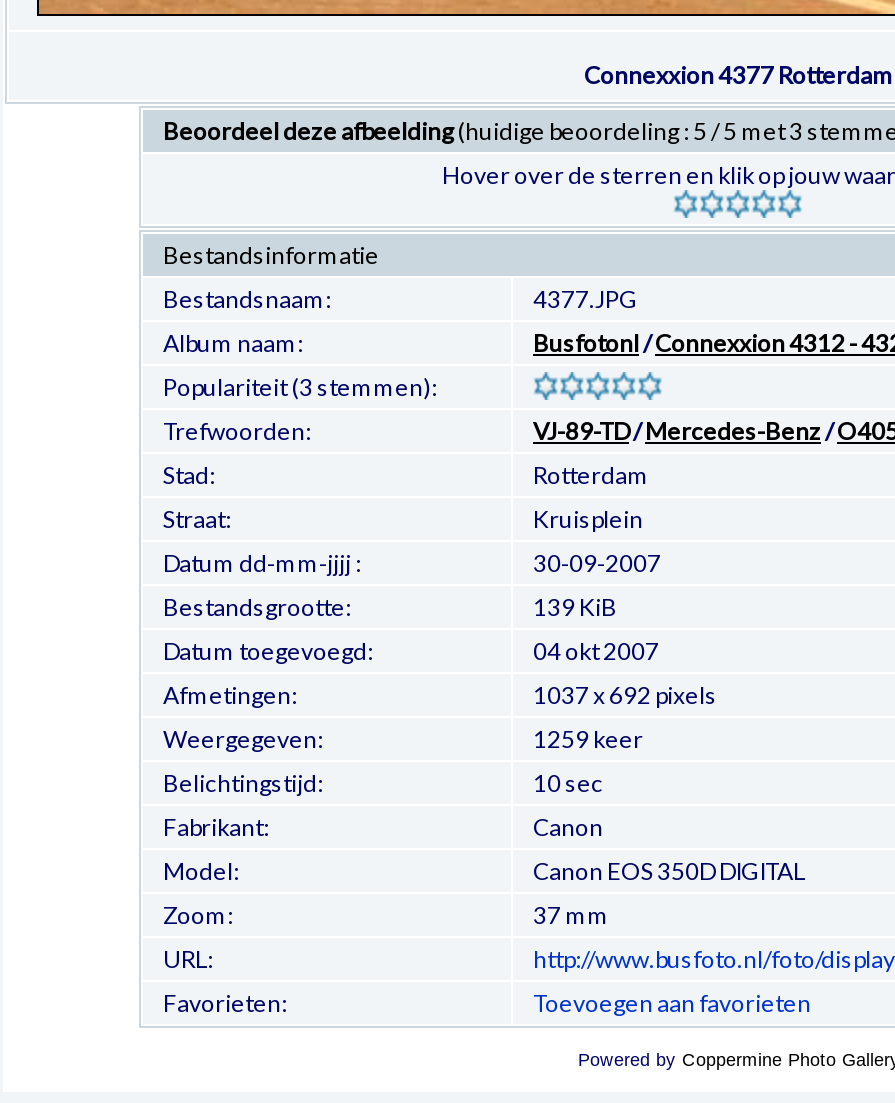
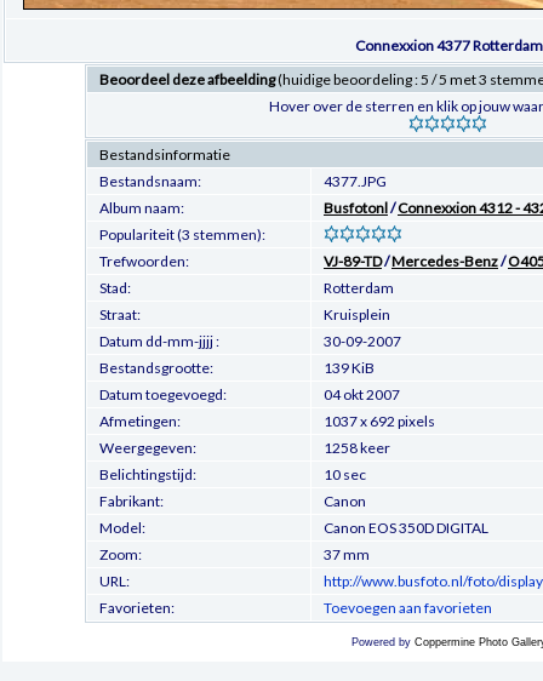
[533,724,643,754] 1259 keer -> [324,439,390,457] 1258 keer

